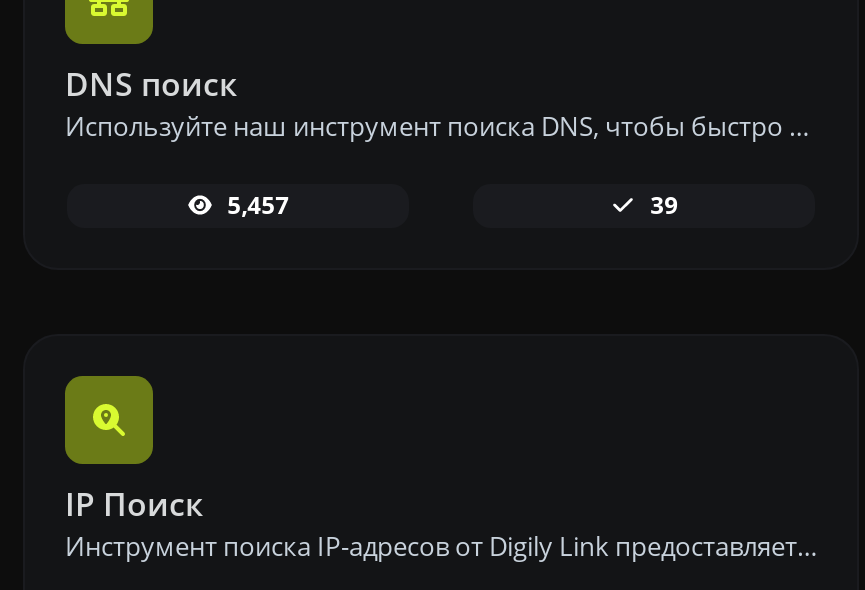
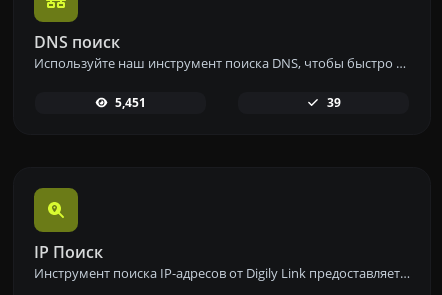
[221,188,289,222] 5,457 -> [112,94,146,111] 5,451

